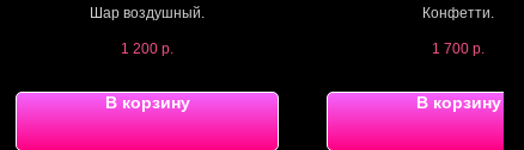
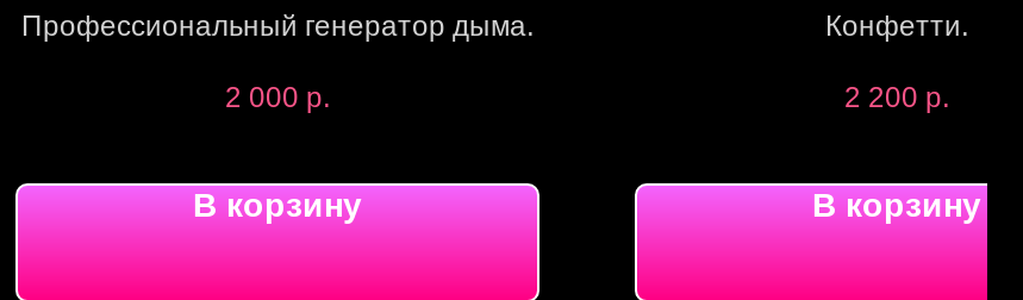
[90,5,205,22] Шар воздушный. -> [21,10,534,44] Профессиональный генератор дыма.
[121,41,173,57] 1 200 р. -> [225,81,330,115] 2 000 р.
[432,41,485,57] 1 700 р. -> [844,81,949,115] 2 200 р.

